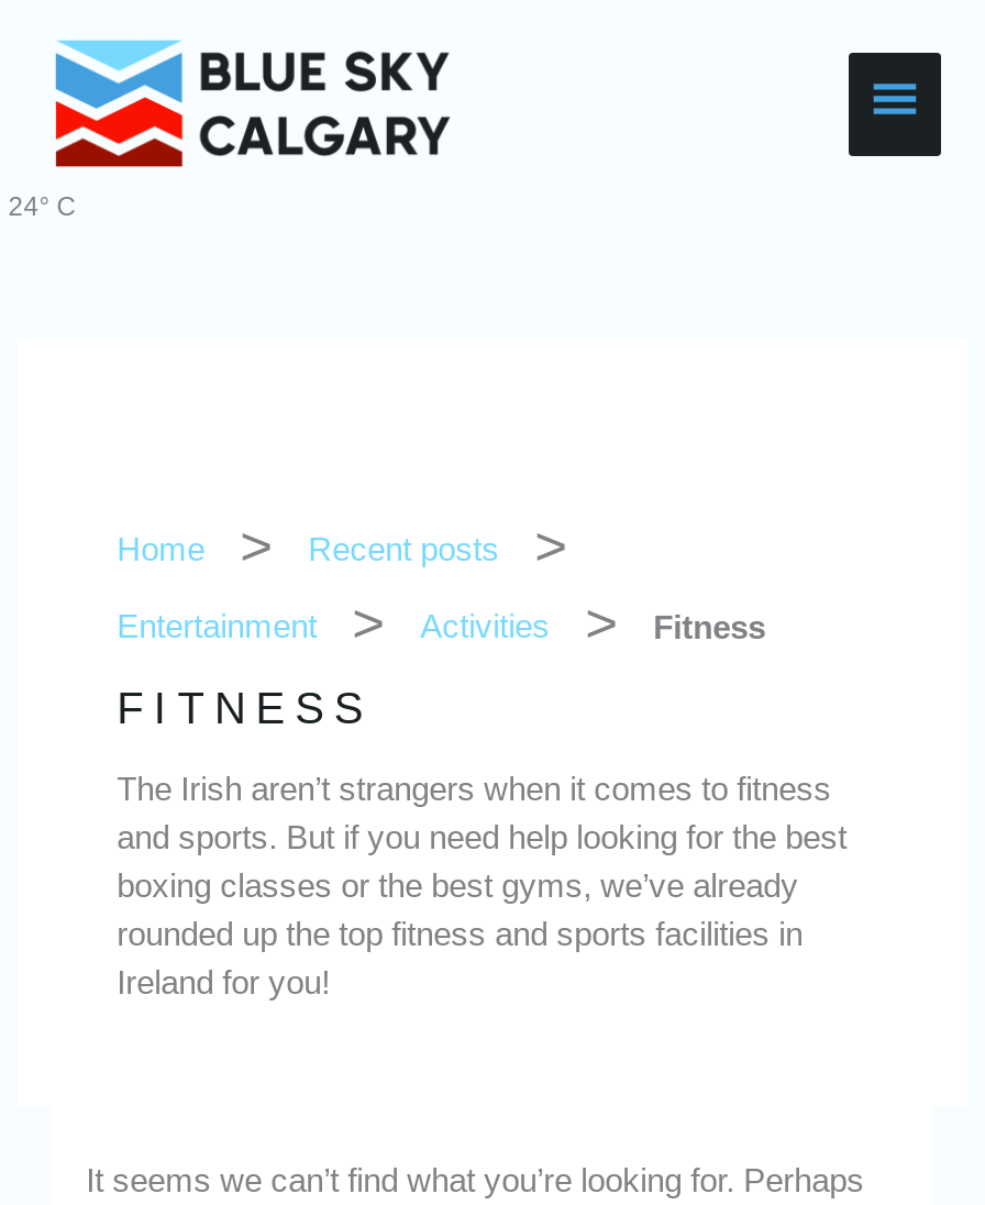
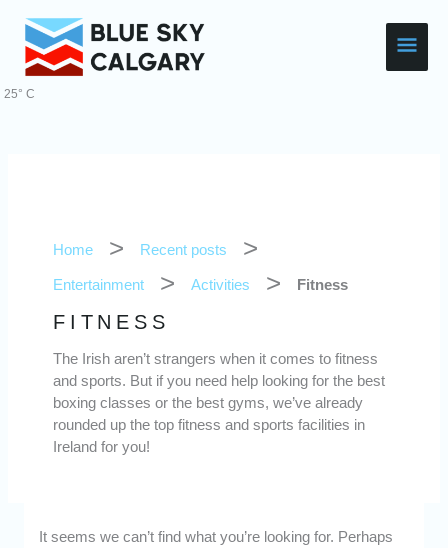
[8,192,76,223] 24° C -> [4,87,35,101] 25° C

